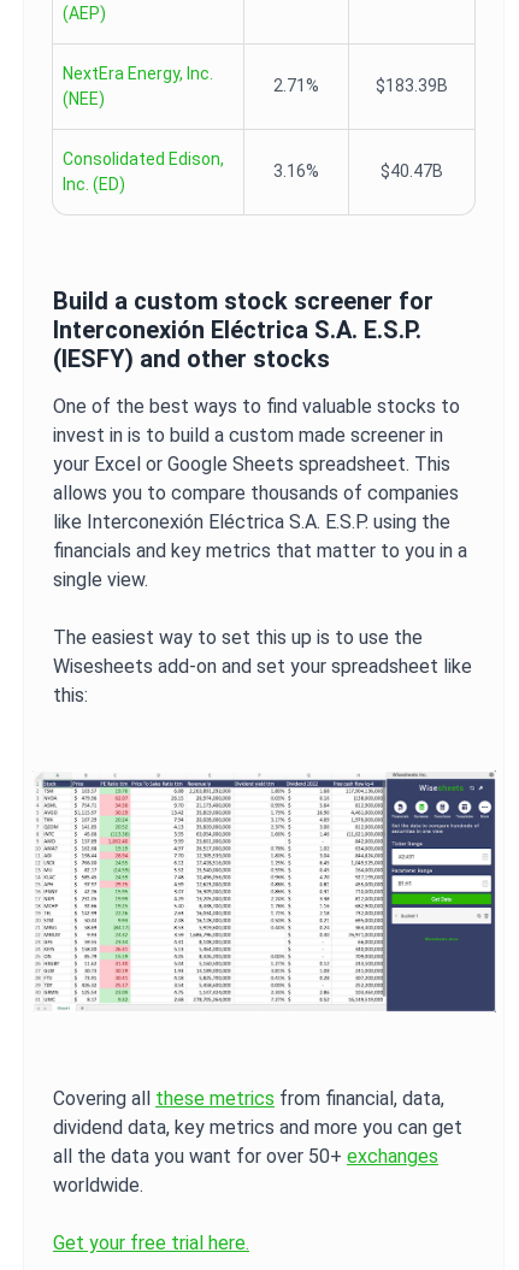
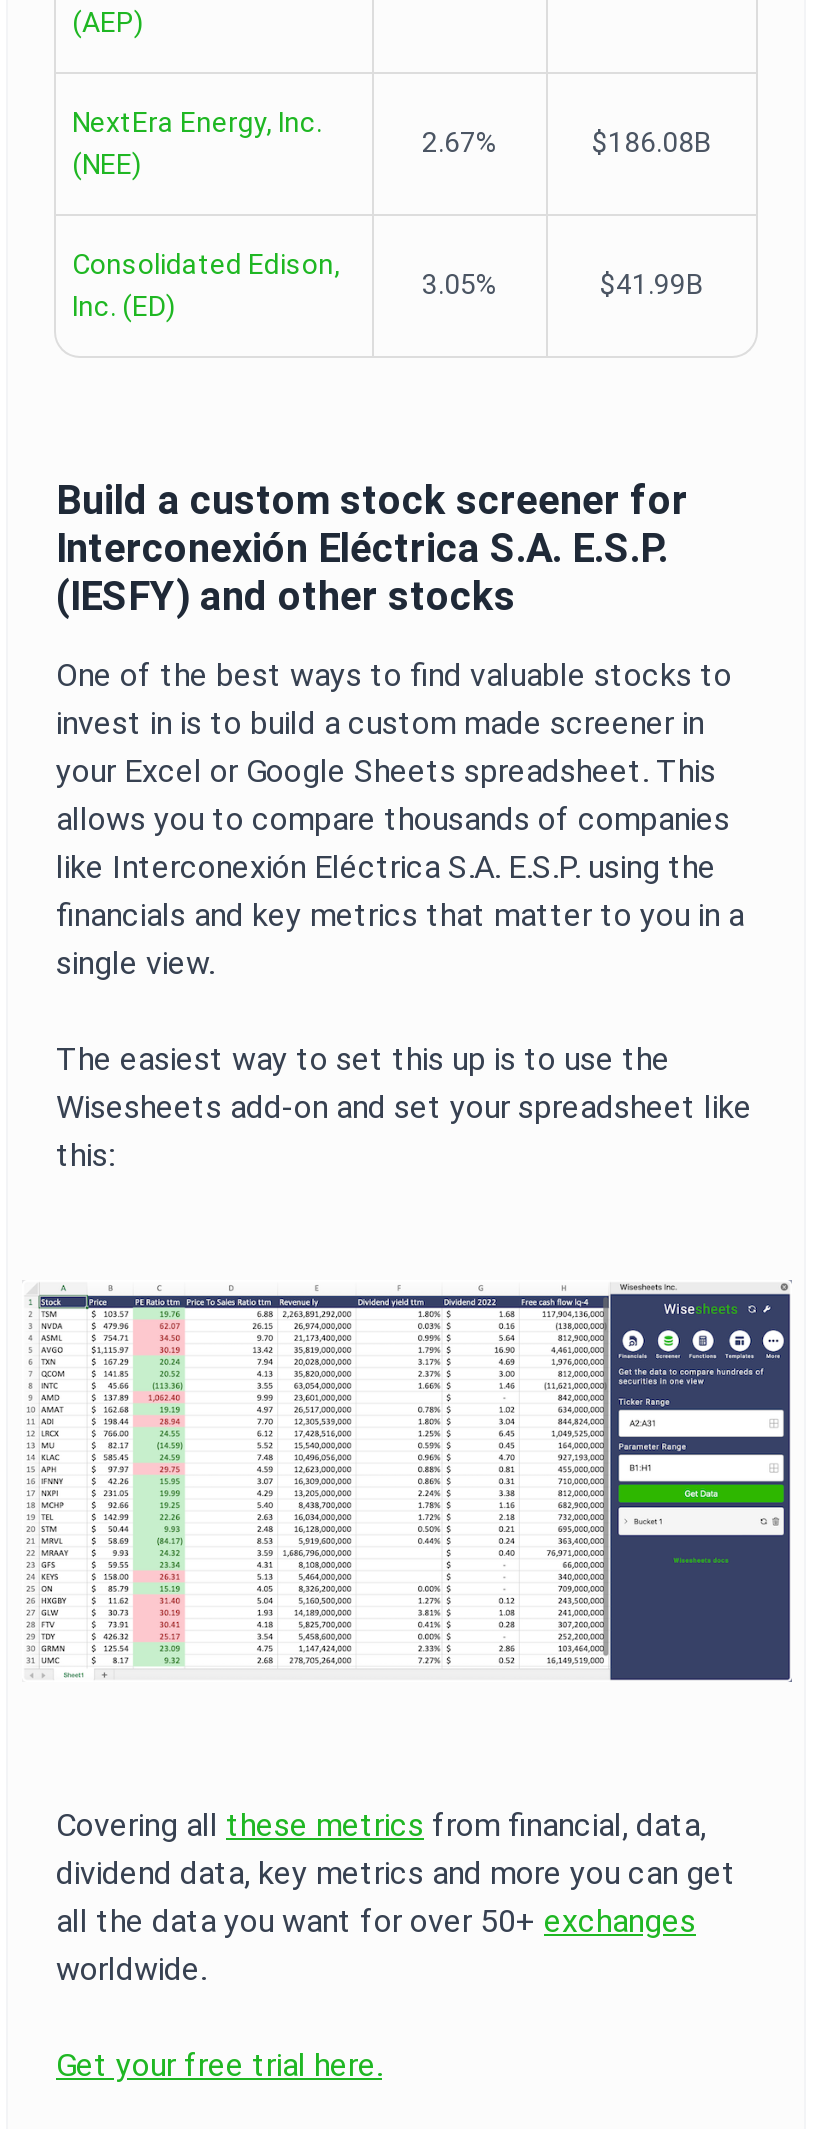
[273,76,448,95] 2.71% | $183.39B -> [422,126,712,158] 2.67% | $186.08B
[273,161,443,181] 3.16% | $40.47B -> [422,268,704,300] 3.05% | $41.99B

